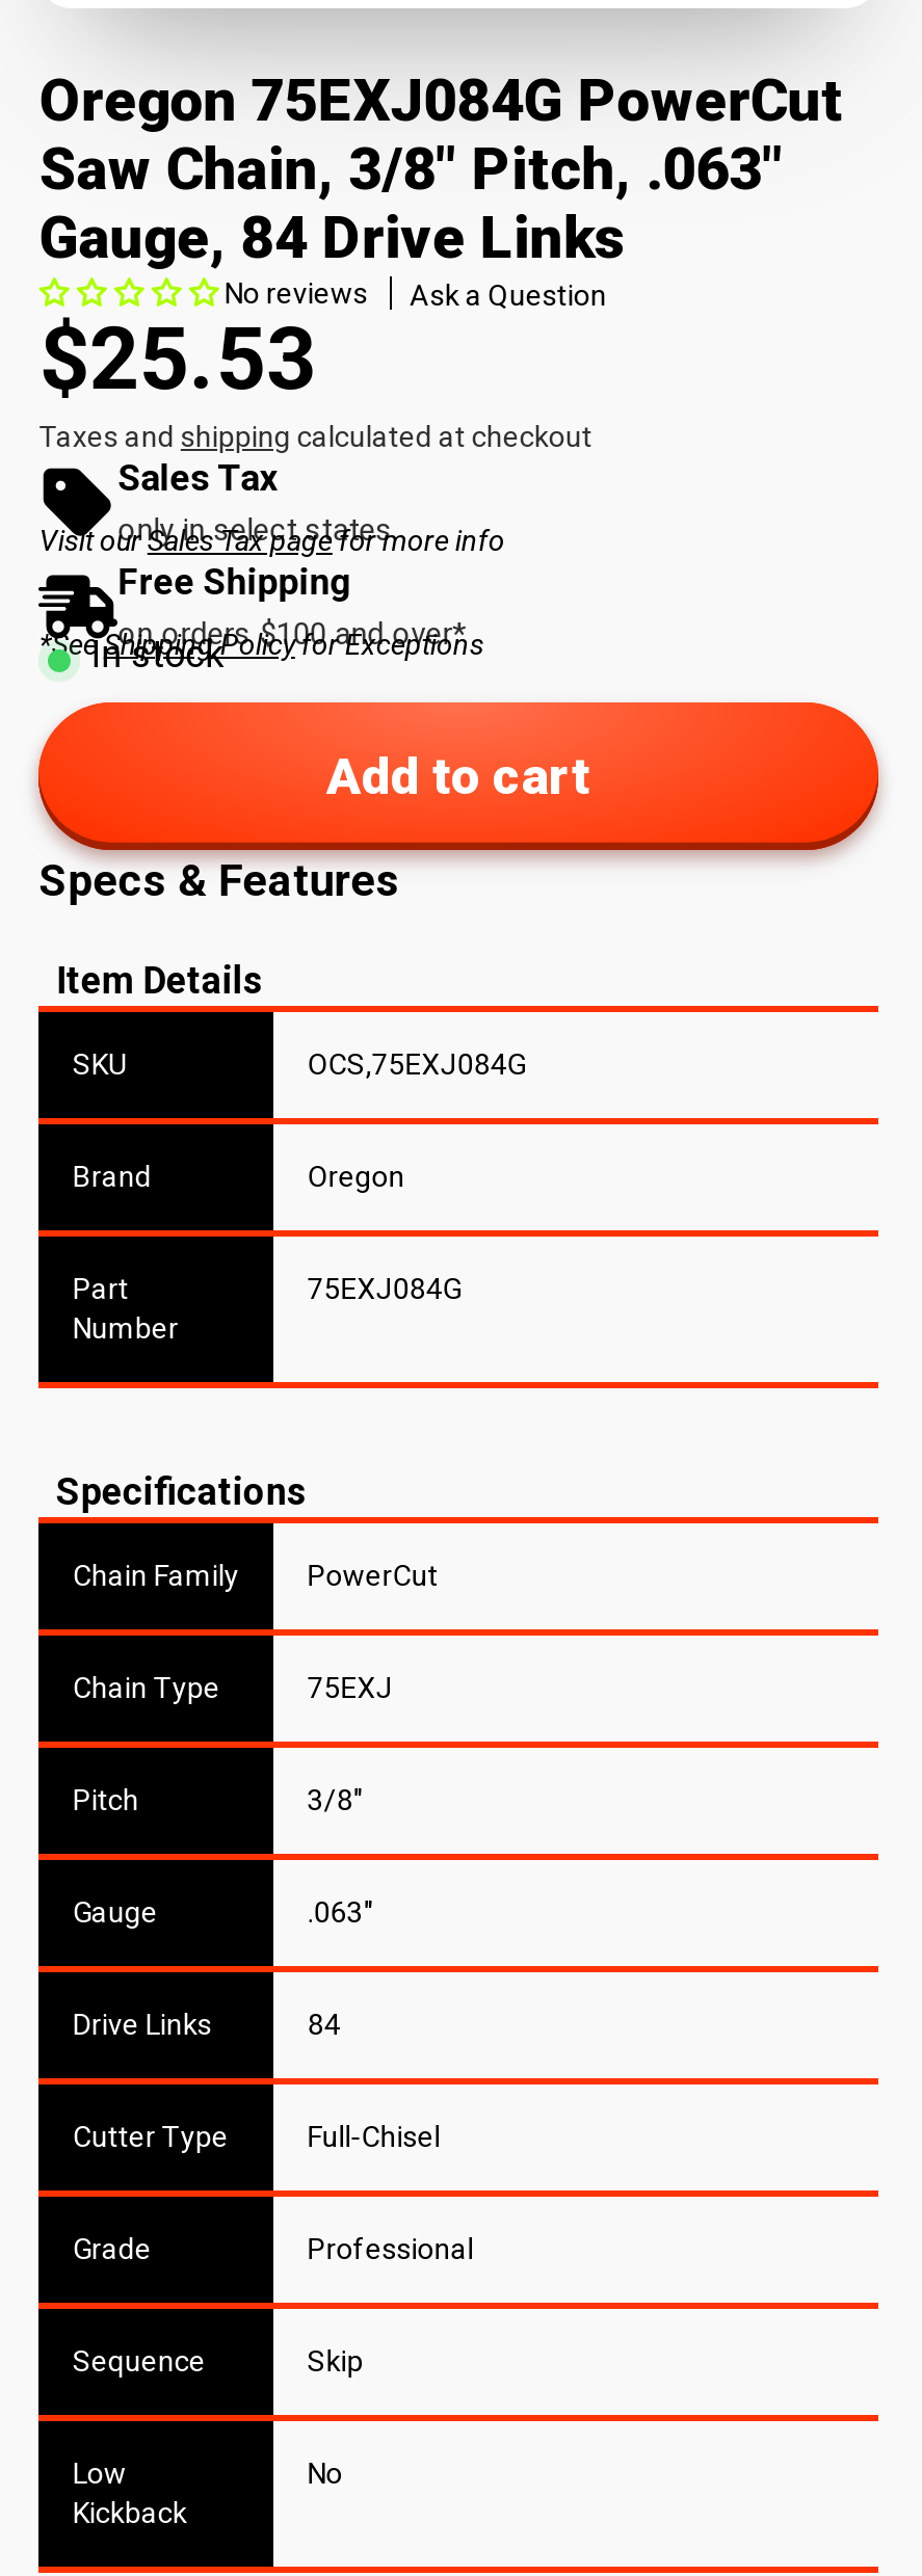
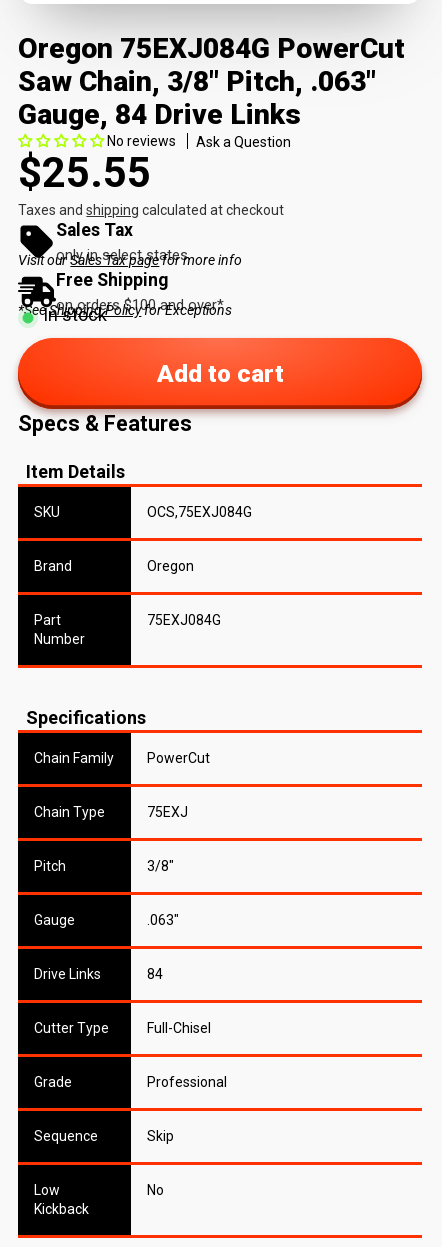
[39,307,316,409] $25.53 -> [18,148,151,197] $25.55

